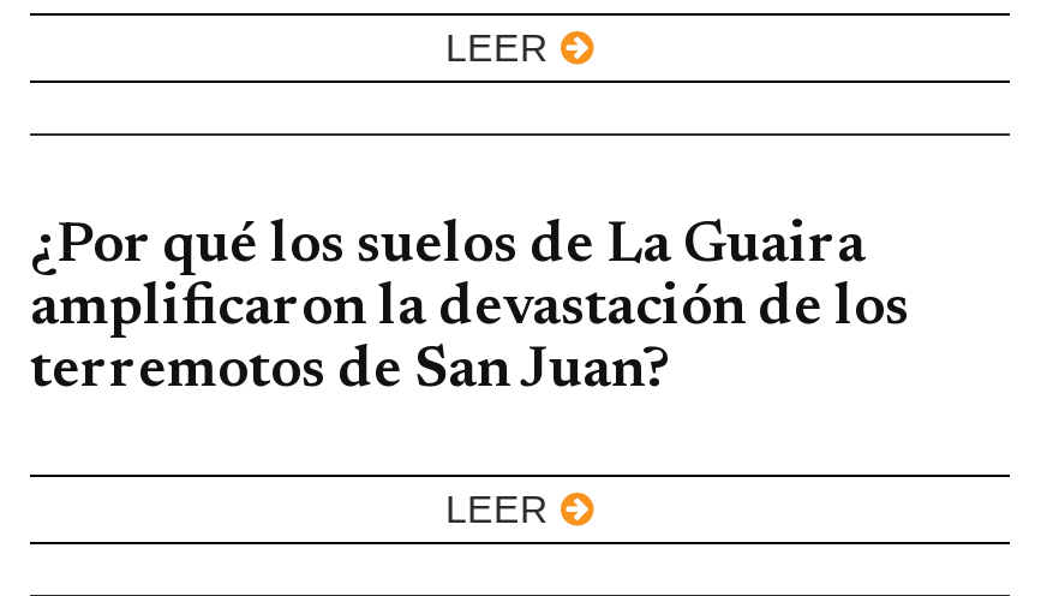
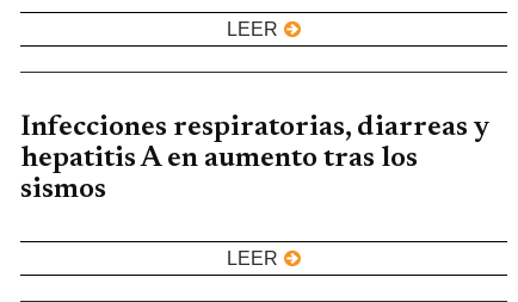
[30,216,909,399] ¿Por qué los suelos de La Guaira | amplificaron la devastación de los | terremotos de San Juan? -> [20,113,489,204] Infecciones respiratorias, diarreas y | hepatitis A en aumento tras los | sismos

